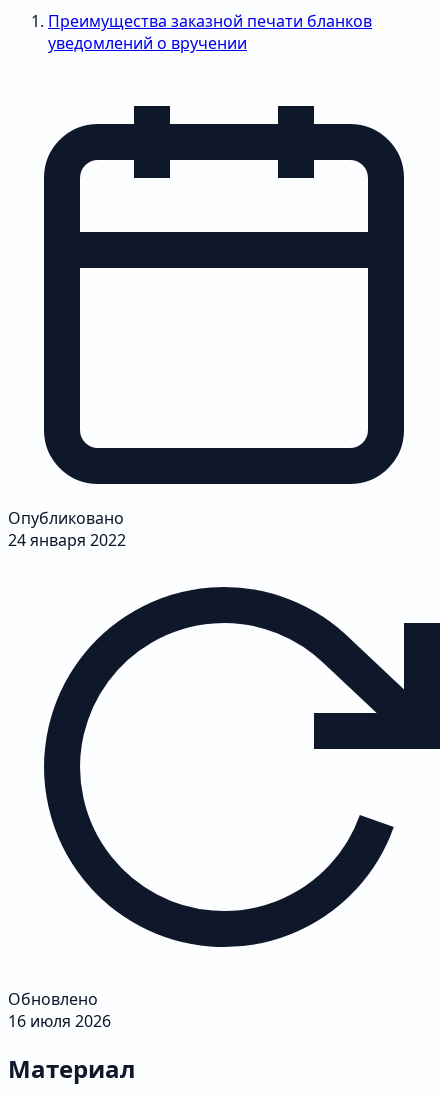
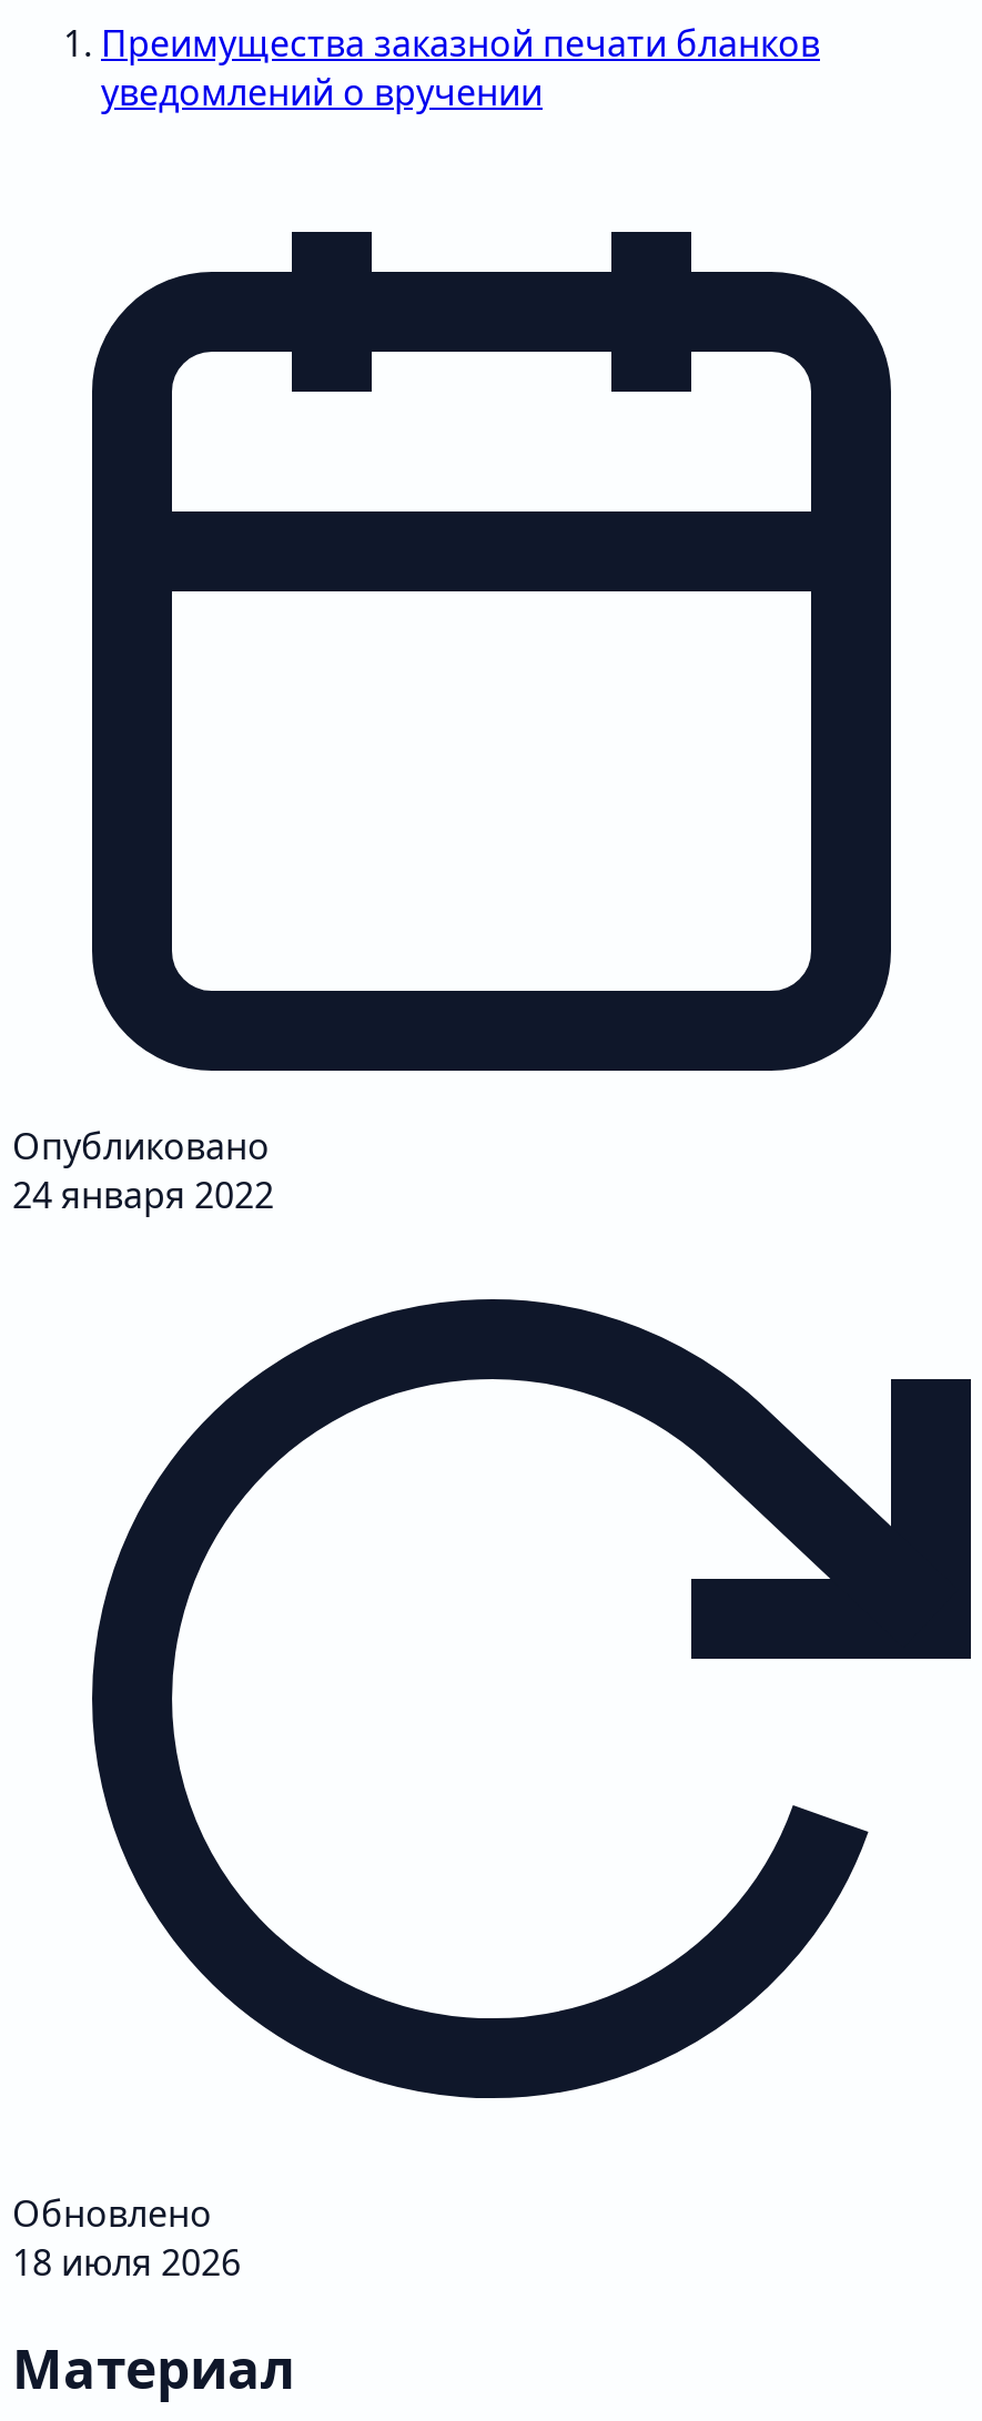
[8,1010,111,1032] 16 июля 2026 -> [12,2237,241,2286] 18 июля 2026

